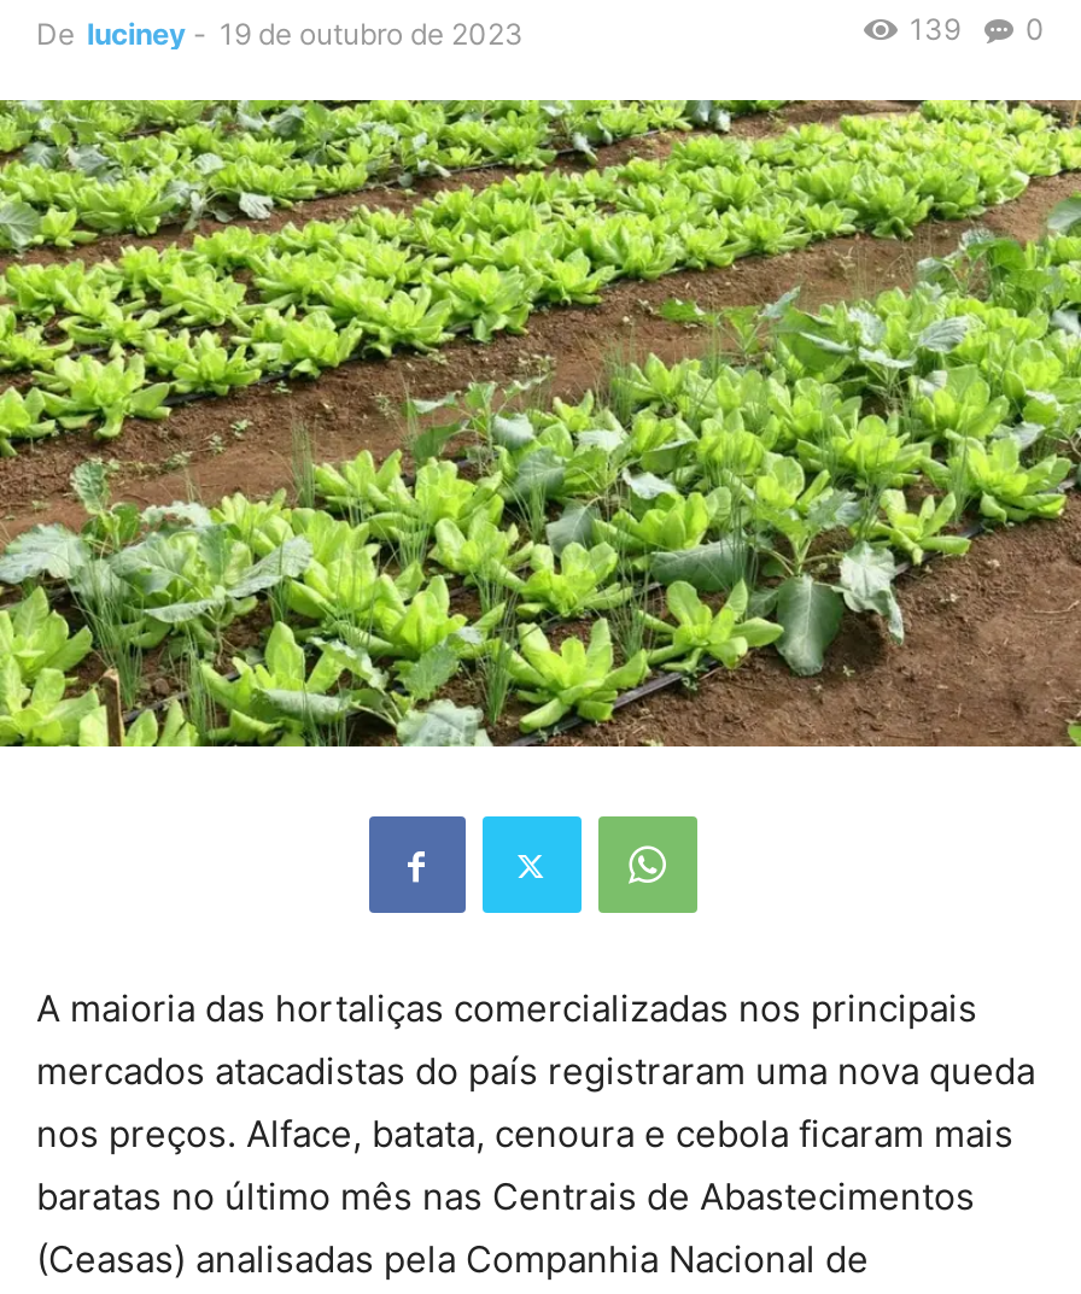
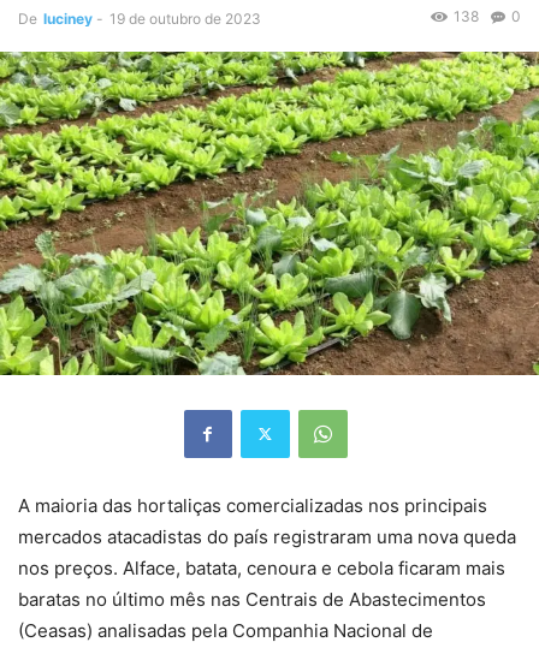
[910,11,1045,47] 139 0 -> [454,7,521,25] 138 0

